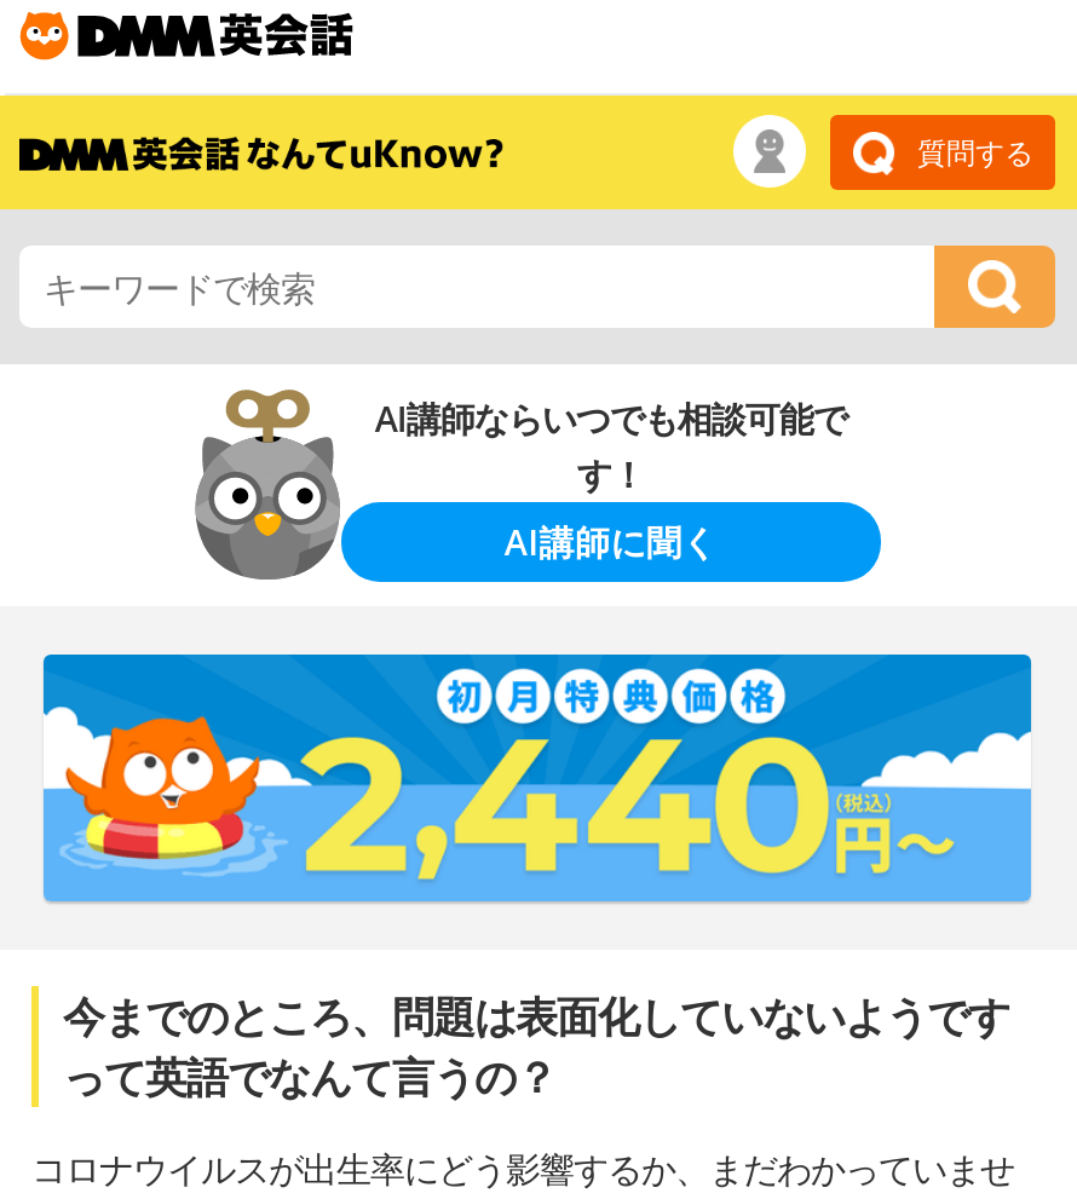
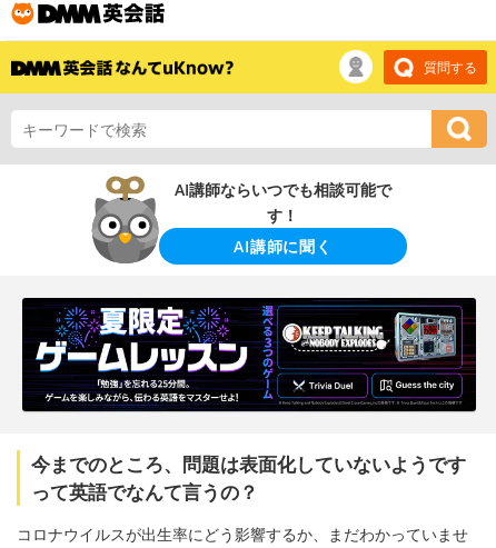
[41,652,1033,904] [image] -> [21,297,477,412] [image]

